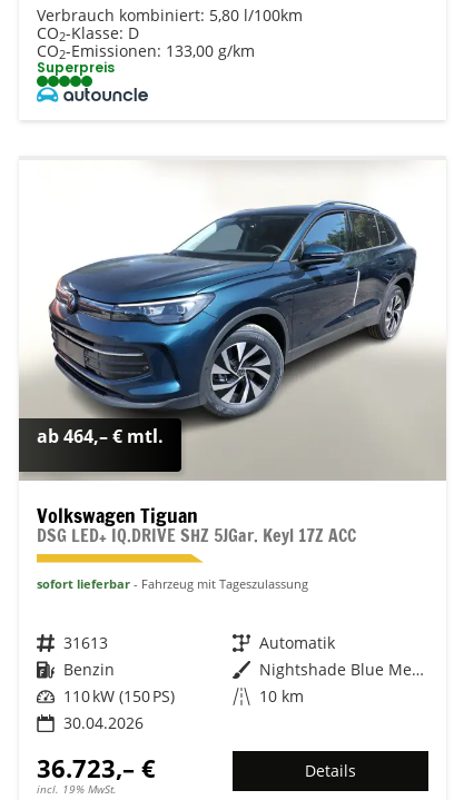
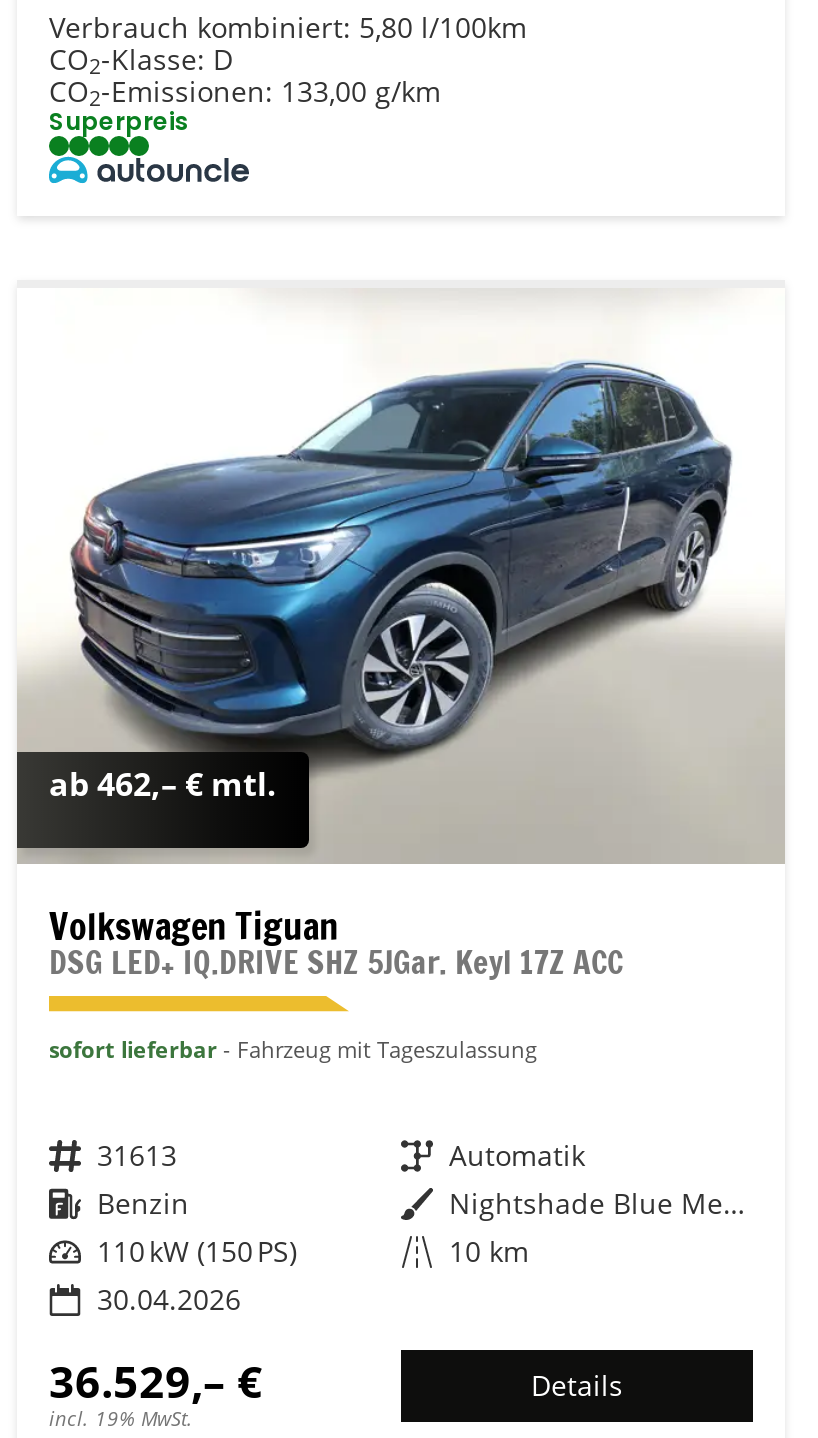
[37,424,164,448] ab 464,– € mtl. -> [49,762,277,806] ab 462,– € mtl.
[37,751,156,784] 36.723,– € -> [49,1349,263,1409] 36.529,– €

